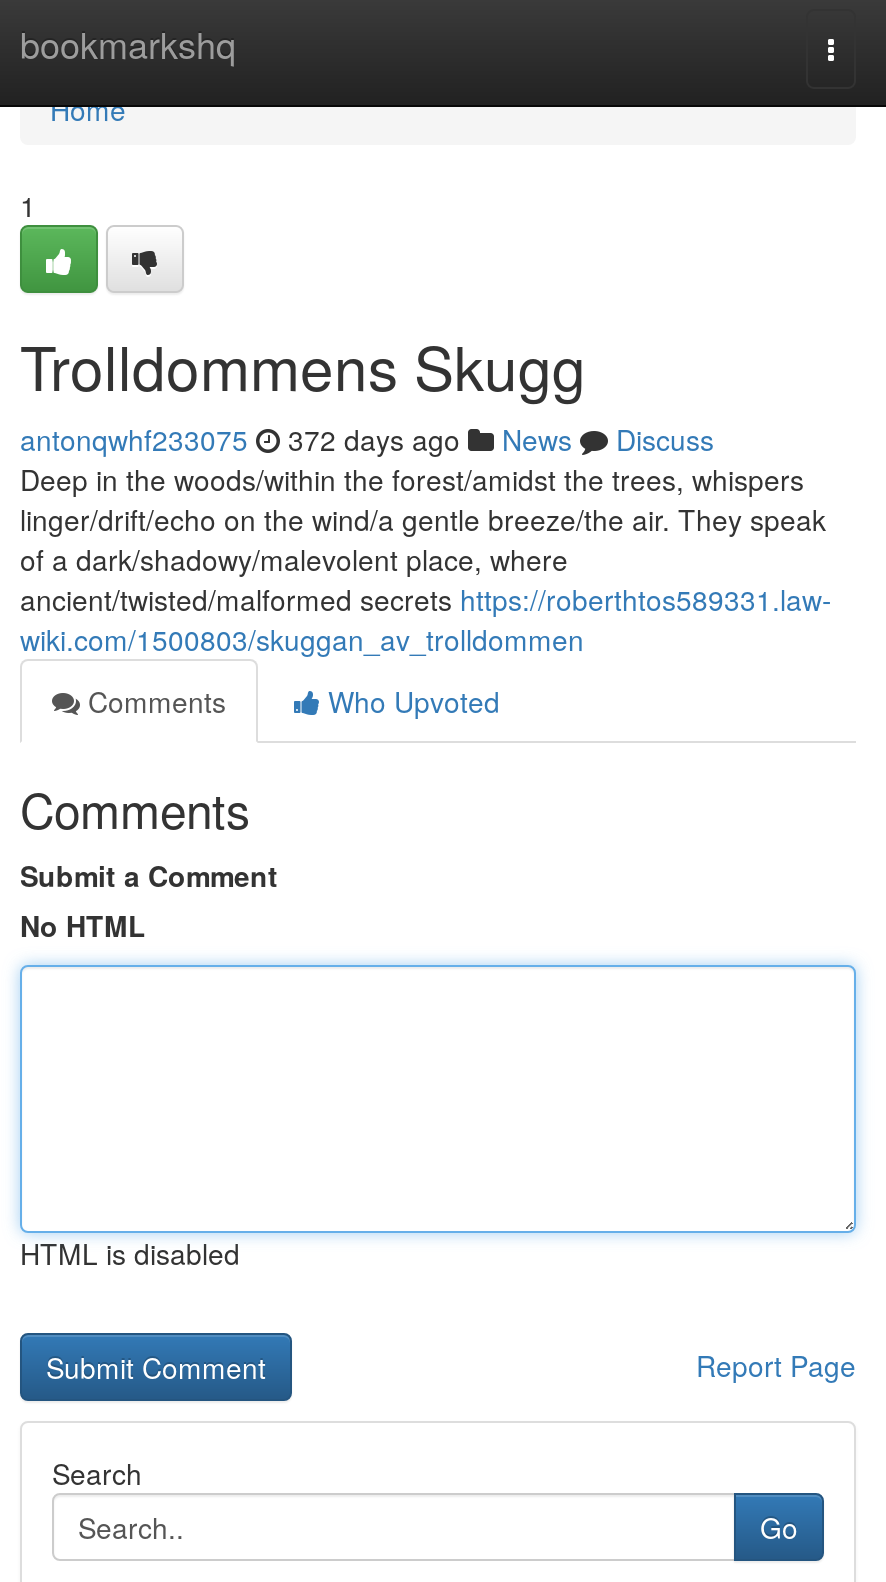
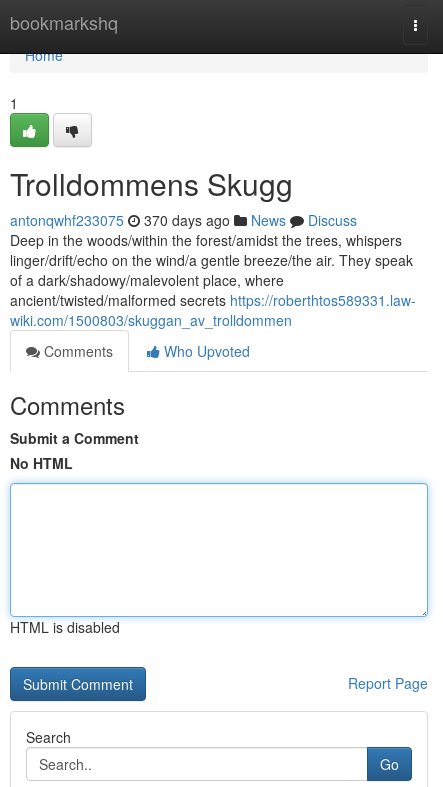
[20,419,714,459] antonqwhf233075 372 days ago News Discuss -> [10,210,357,230] antonqwhf233075 370 days ago News Discuss

